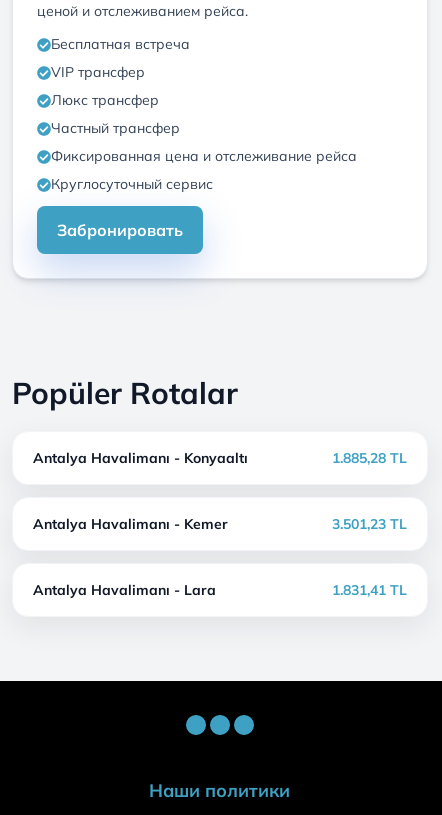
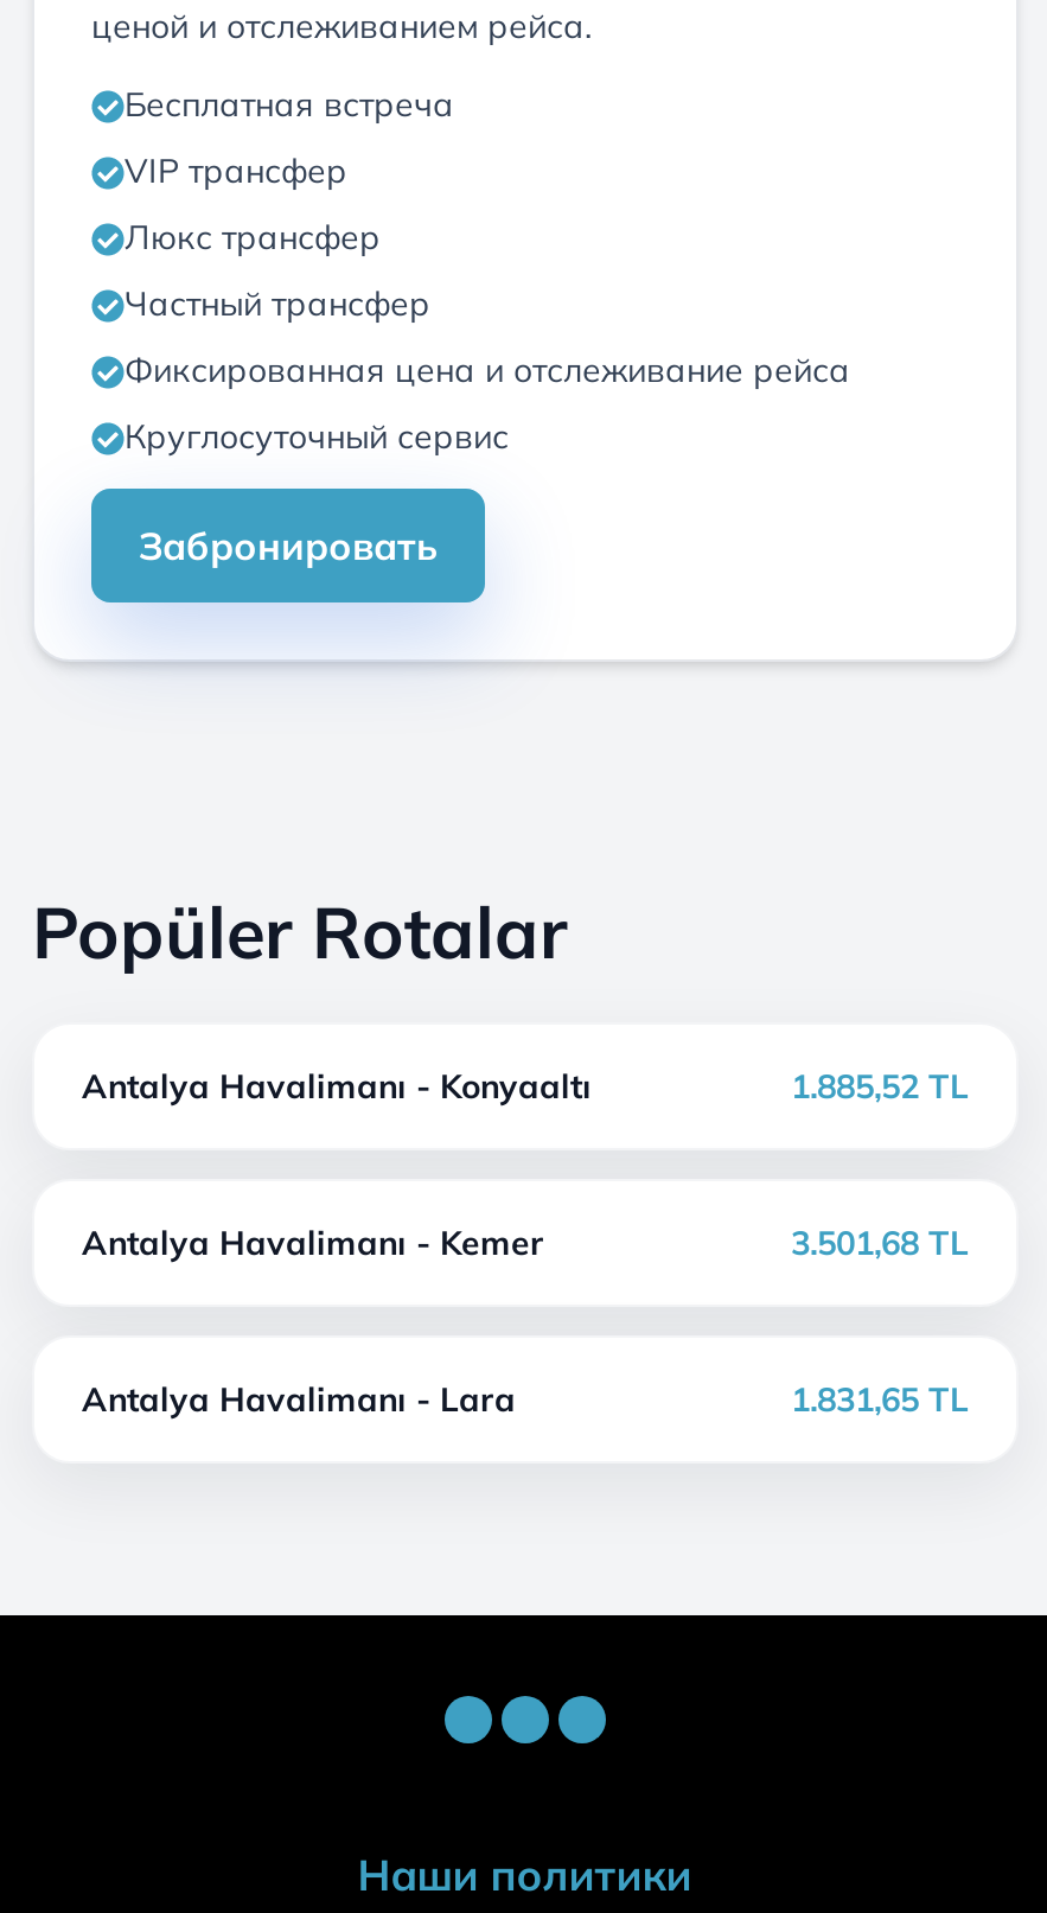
[332,449,407,467] 1.885,28 TL -> [791,1065,969,1108] 1.885,52 TL
[332,515,407,533] 3.501,23 TL -> [791,1222,969,1264] 3.501,68 TL
[332,581,407,599] 1.831,41 TL -> [791,1378,969,1421] 1.831,65 TL

